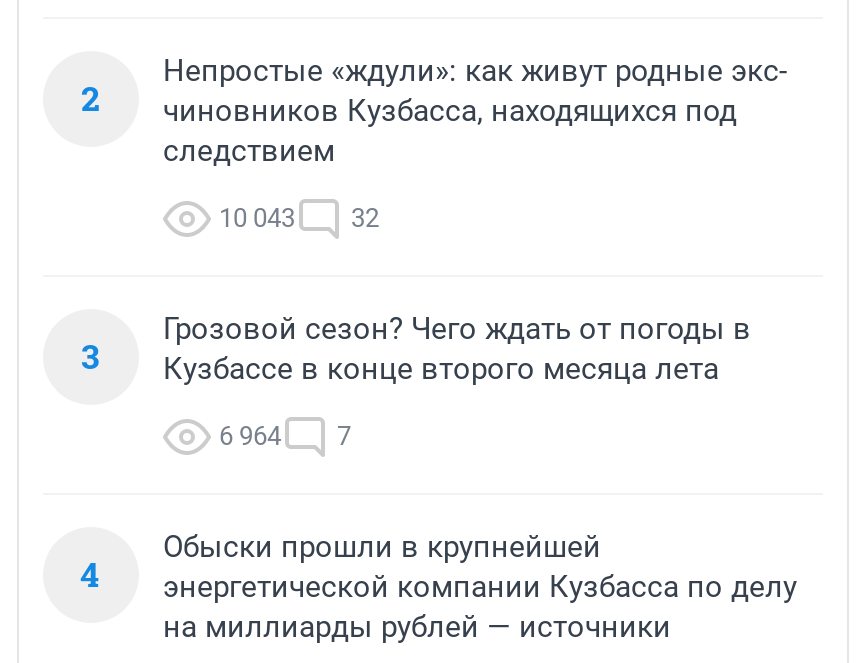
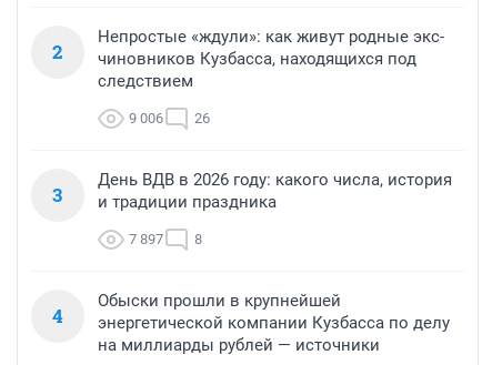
[219,202,295,232] 10 043 -> [129,109,163,126] 9 006
[351,202,379,232] 32 -> [194,109,210,126] 26
[163,310,751,386] Грозовой сезон? Чего ждать от погоды в | Кузбассе в конце второго месяца лета -> [98,169,452,212] День ВДВ в 2026 году: какого числа, история | и традиции праздника
[219,420,351,450] 6 964 | 7 -> [129,230,202,247] 7 897 | 8

